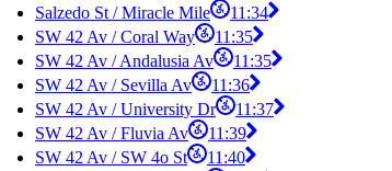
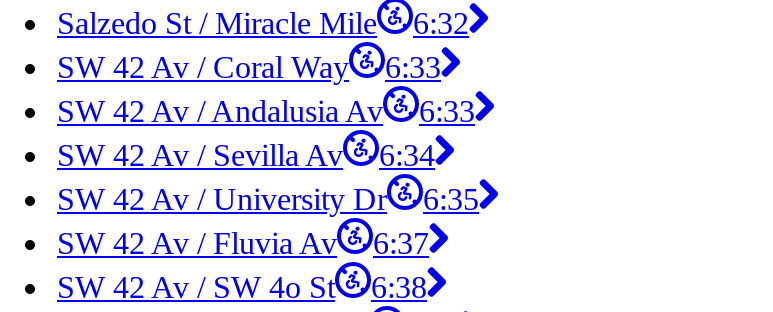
[35,4,268,22] Salzedo St / Miracle Mile 11:34 -> [57,6,469,40] Salzedo St / Miracle Mile 6:32
[35,28,253,46] SW 42 Av / Coral Way 11:35 -> [57,50,441,84] SW 42 Av / Coral Way 6:33
[35,52,272,70] SW 42 Av / Andalusia Av 11:35 -> [57,94,475,128] SW 42 Av / Andalusia Av 6:33
[35,76,250,94] SW 42 Av / Sevilla Av 11:36 -> [57,138,435,172] SW 42 Av / Sevilla Av 6:34
[35,100,274,119] SW 42 Av / University Dr 11:37 -> [57,182,479,216] SW 42 Av / University Dr 6:35
[35,124,246,143] SW 42 Av / Fluvia Av 11:39 -> [57,226,429,260] SW 42 Av / Fluvia Av 6:37
[35,148,245,167] SW 42 Av / SW 4o St 11:40 -> [57,270,427,304] SW 42 Av / SW 4o St 6:38

